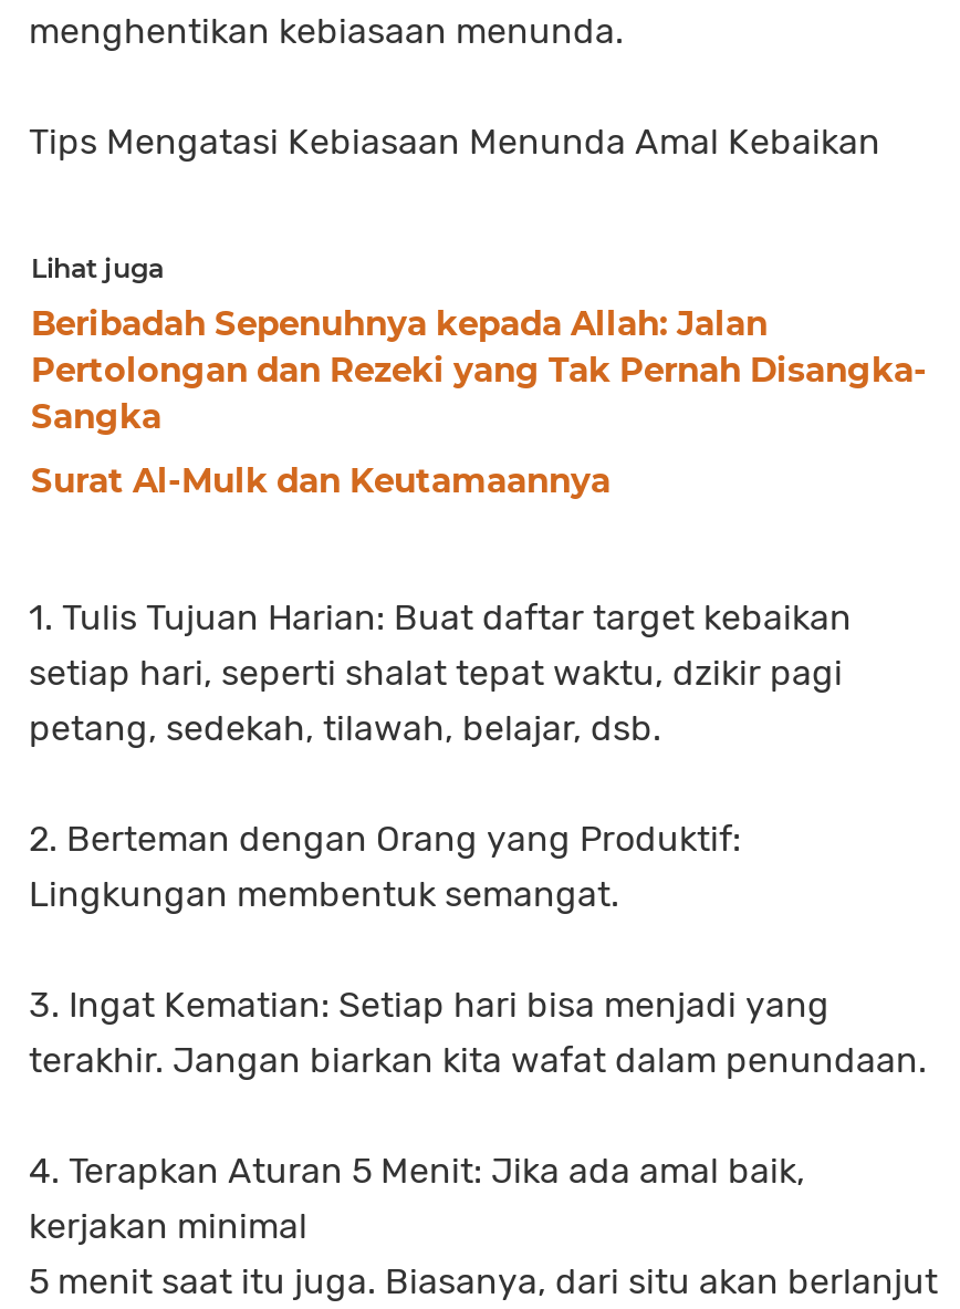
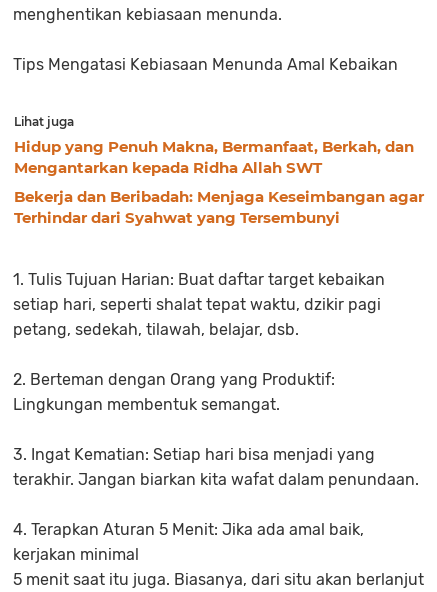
[31,301,927,436] Beribadah Sepenuhnya kepada Allah: Jalan | Pertolongan dan Rezeki yang Tak Pernah Disangka- | Sangka -> [14,137,414,177] Hidup yang Penuh Makna, Bermanfaat, Berkah, dan | Mengantarkan kepada Ridha Allah SWT
[31,458,611,500] Surat Al-Mulk dan Keutamaannya -> [14,187,424,227] Bekerja dan Beribadah: Menjaga Keseimbangan agar | Terhindar dari Syahwat yang Tersembunyi

